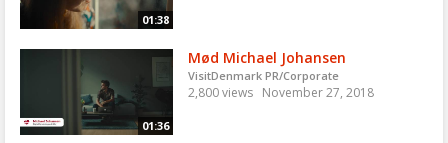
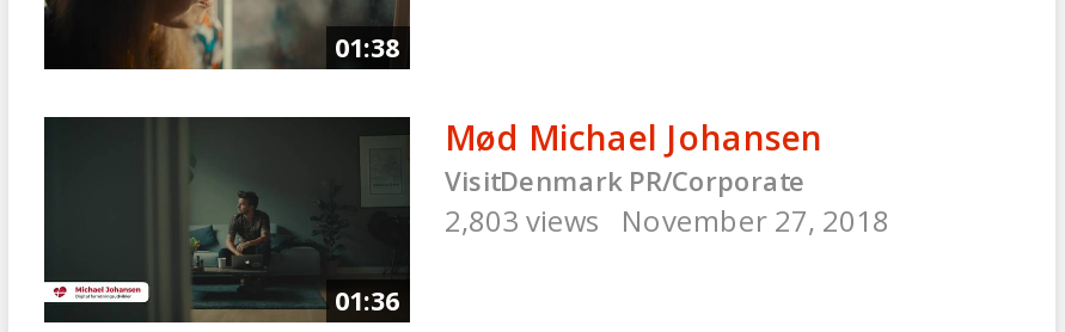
[187,84,373,101] 2,800 views November 27, 2018 -> [445,200,889,241] 2,803 views November 27, 2018

